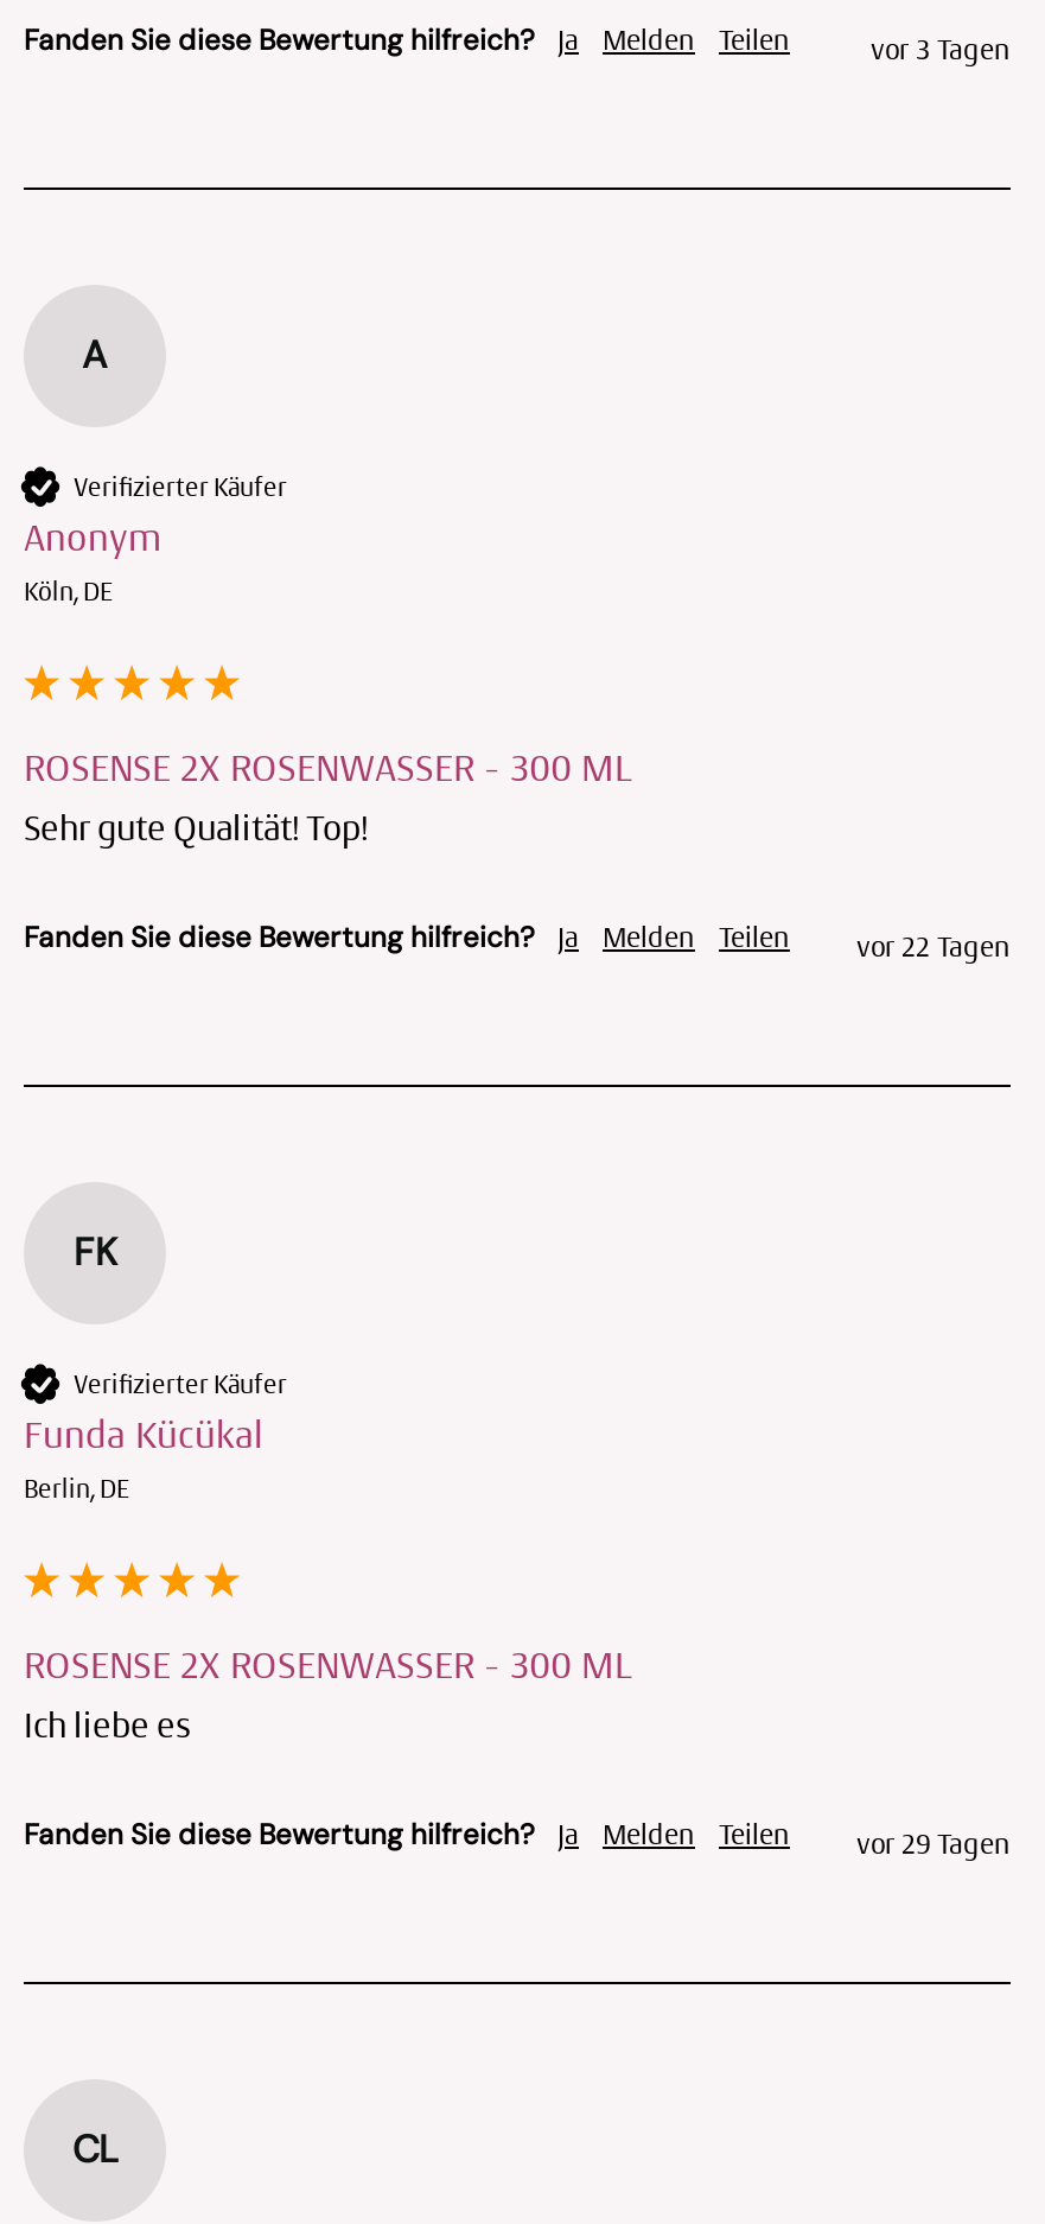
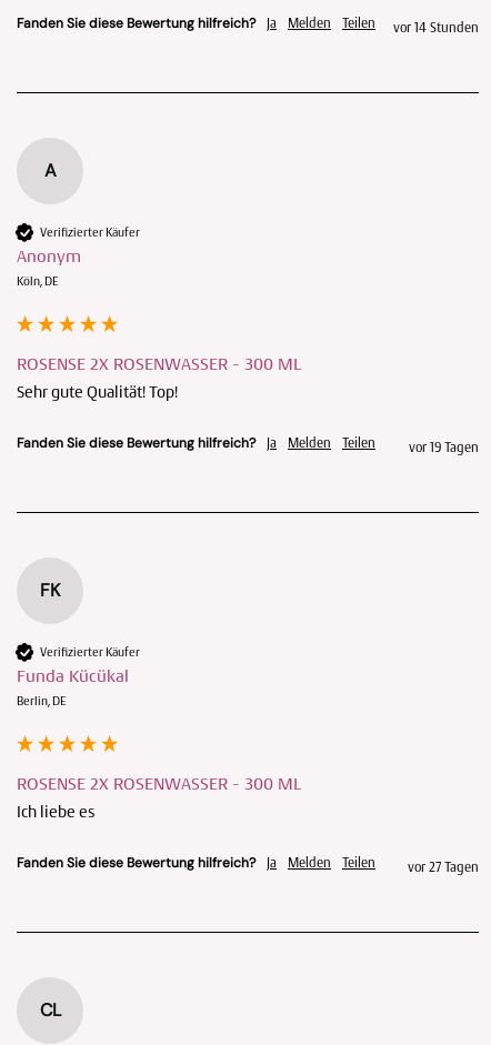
[871,34,1011,67] vor 3 Tagen -> [393,20,479,36] vor 14 Stunden
[856,931,1011,964] vor 22 Tagen -> [409,440,479,456] vor 19 Tagen
[856,1828,1011,1861] vor 29 Tagen -> [408,860,479,875] vor 27 Tagen

